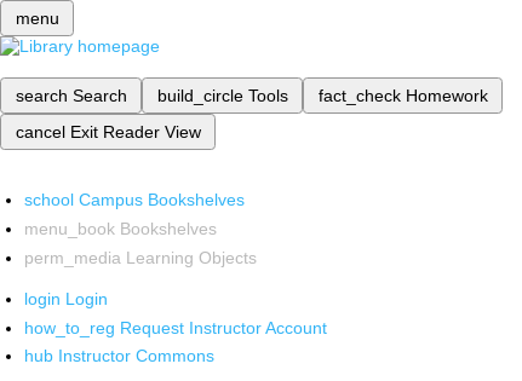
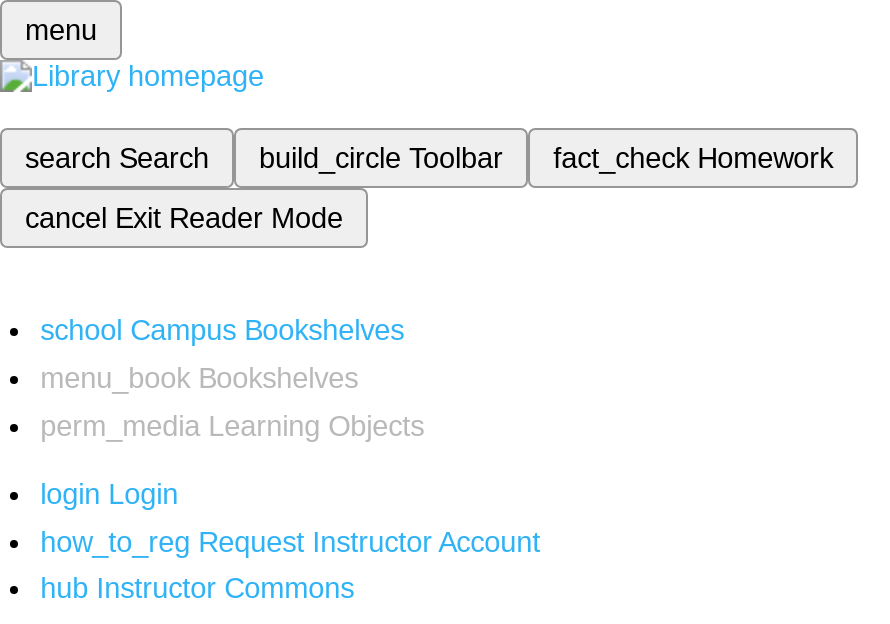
[157,86,288,105] build_circle Tools -> [259,142,503,174] build_circle Toolbar
[15,122,200,142] cancel Exit Reader View -> [25,202,343,234] cancel Exit Reader Mode

